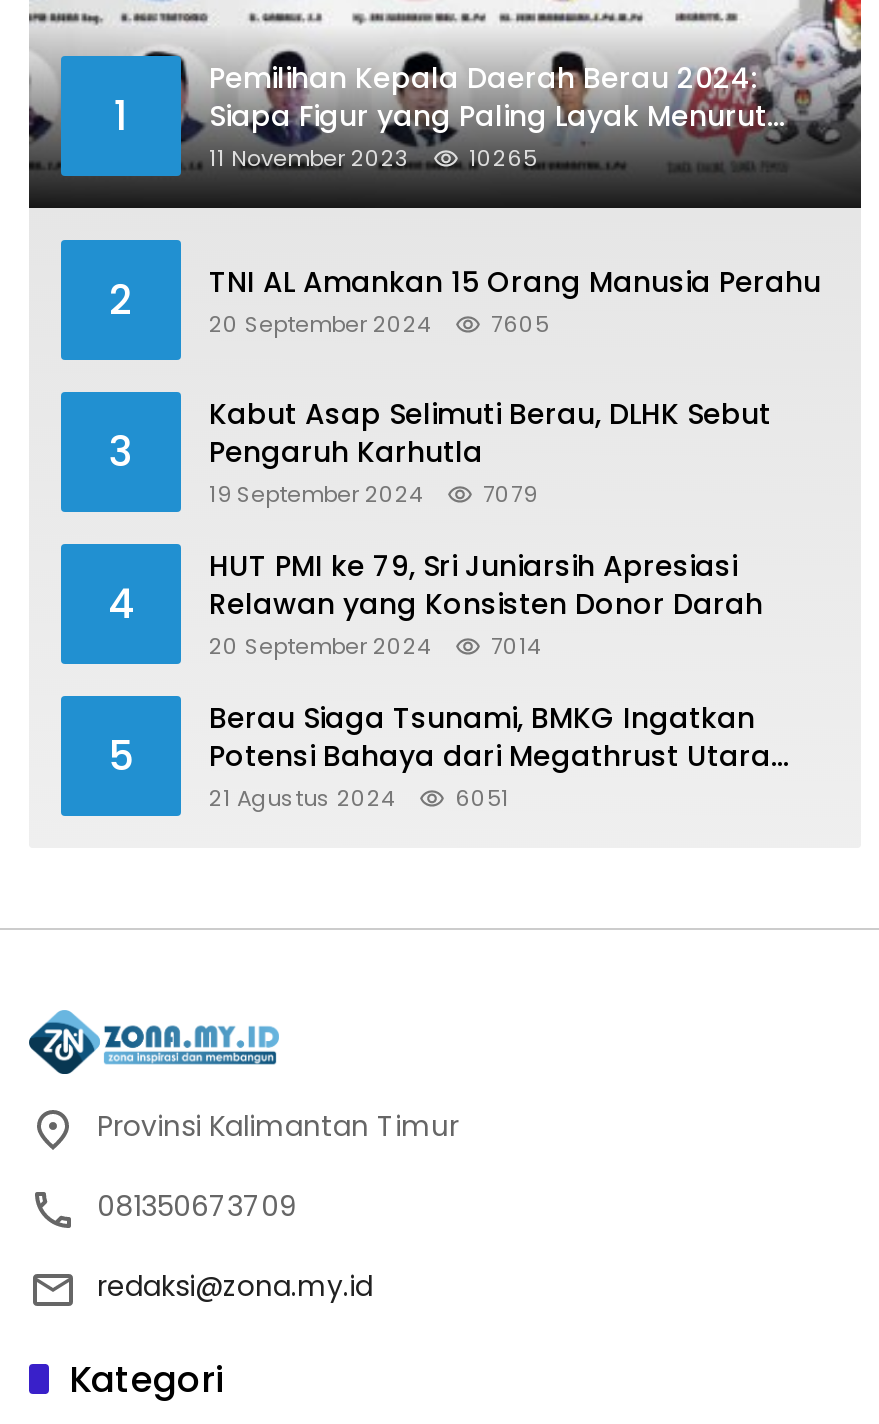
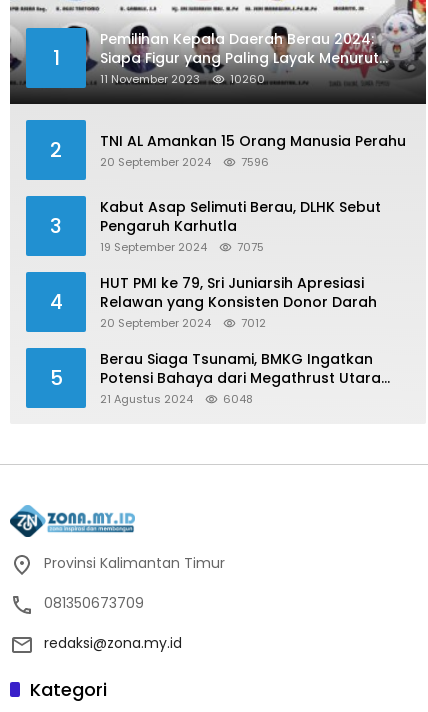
[469,142,537,174] 10265 -> [230,71,265,87] 10260
[209,307,549,339] 20 September 2024 7605 -> [100,154,269,170] 20 September 2024 7596
[209,478,537,510] 19 September 2024 7079 -> [100,239,264,255] 19 September 2024 7075
[209,630,541,662] 20 September 2024 7014 -> [100,315,266,331] 20 September 2024 7012
[455,782,509,814] 6051 -> [223,391,253,407] 6048

